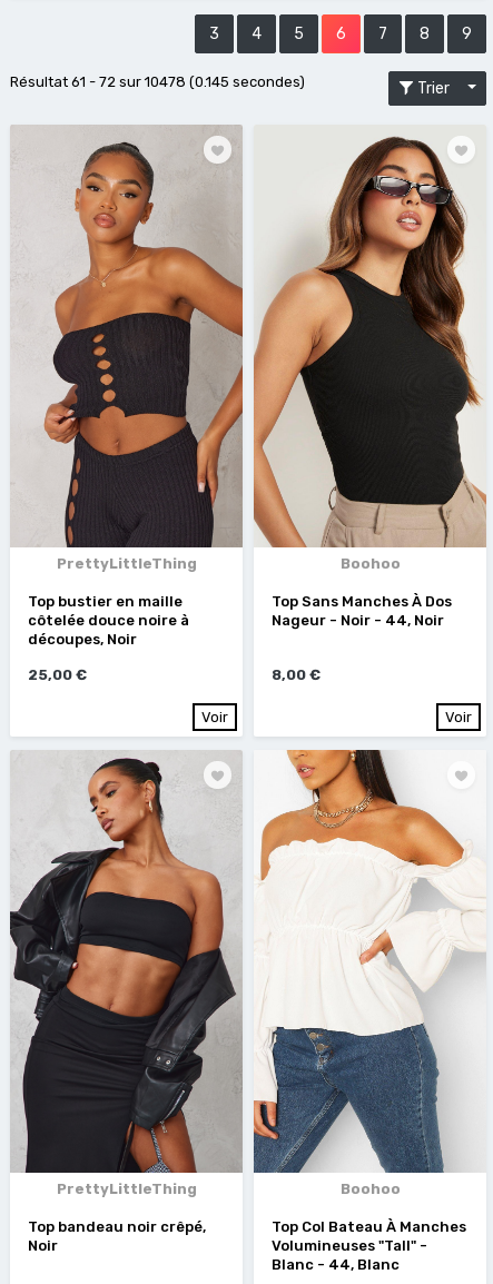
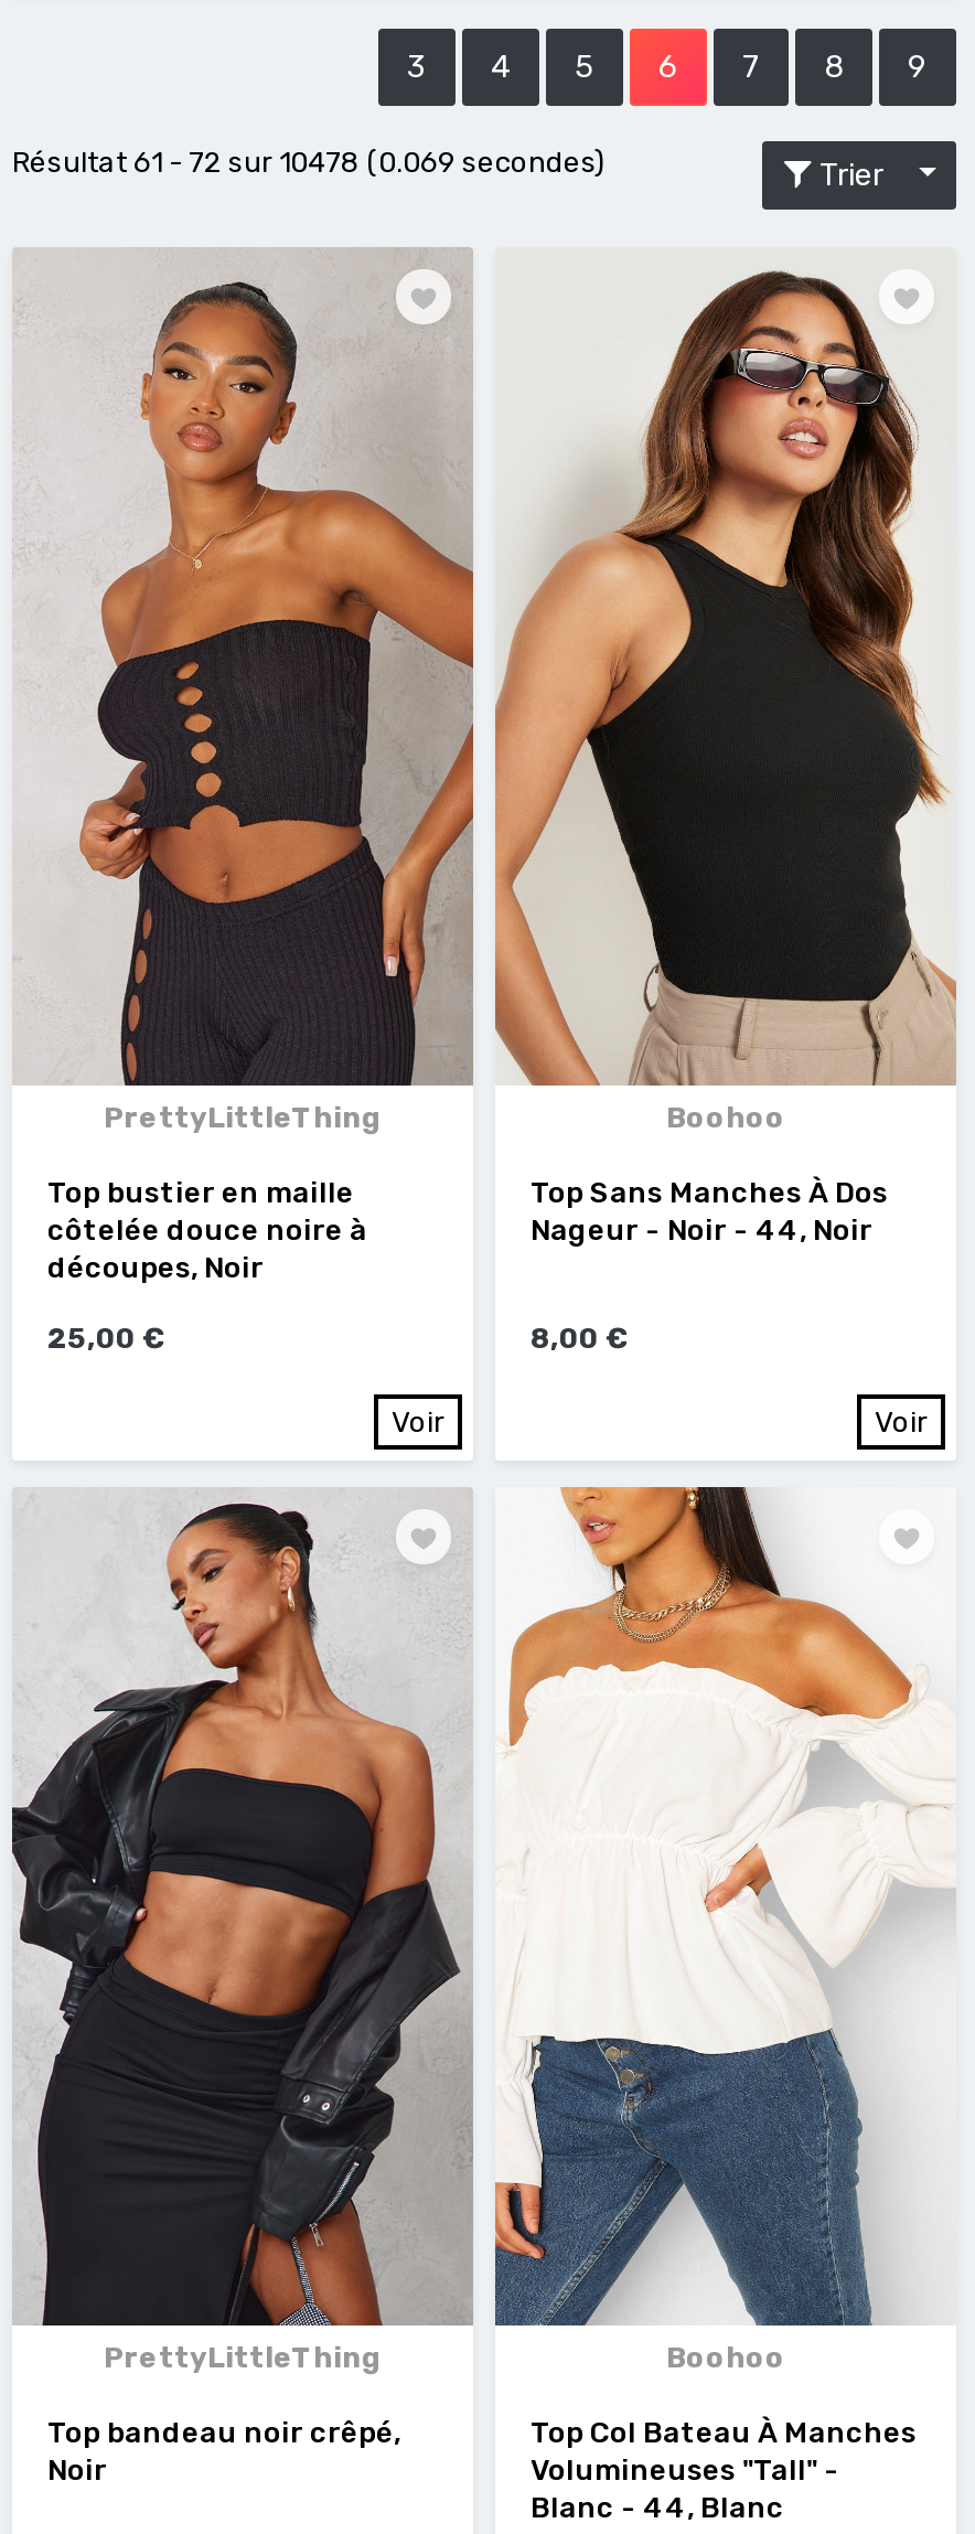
[10,73,305,90] Résultat 61 - 72 sur 10478 (0.145 secondes) -> [12,146,606,179] Résultat 61 - 72 sur 10478 (0.069 secondes)

